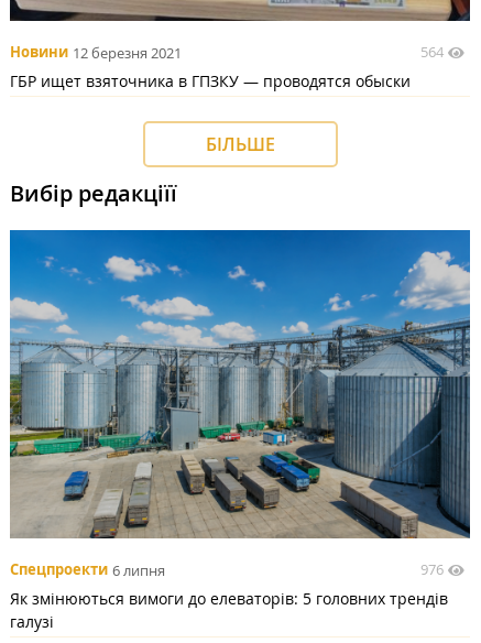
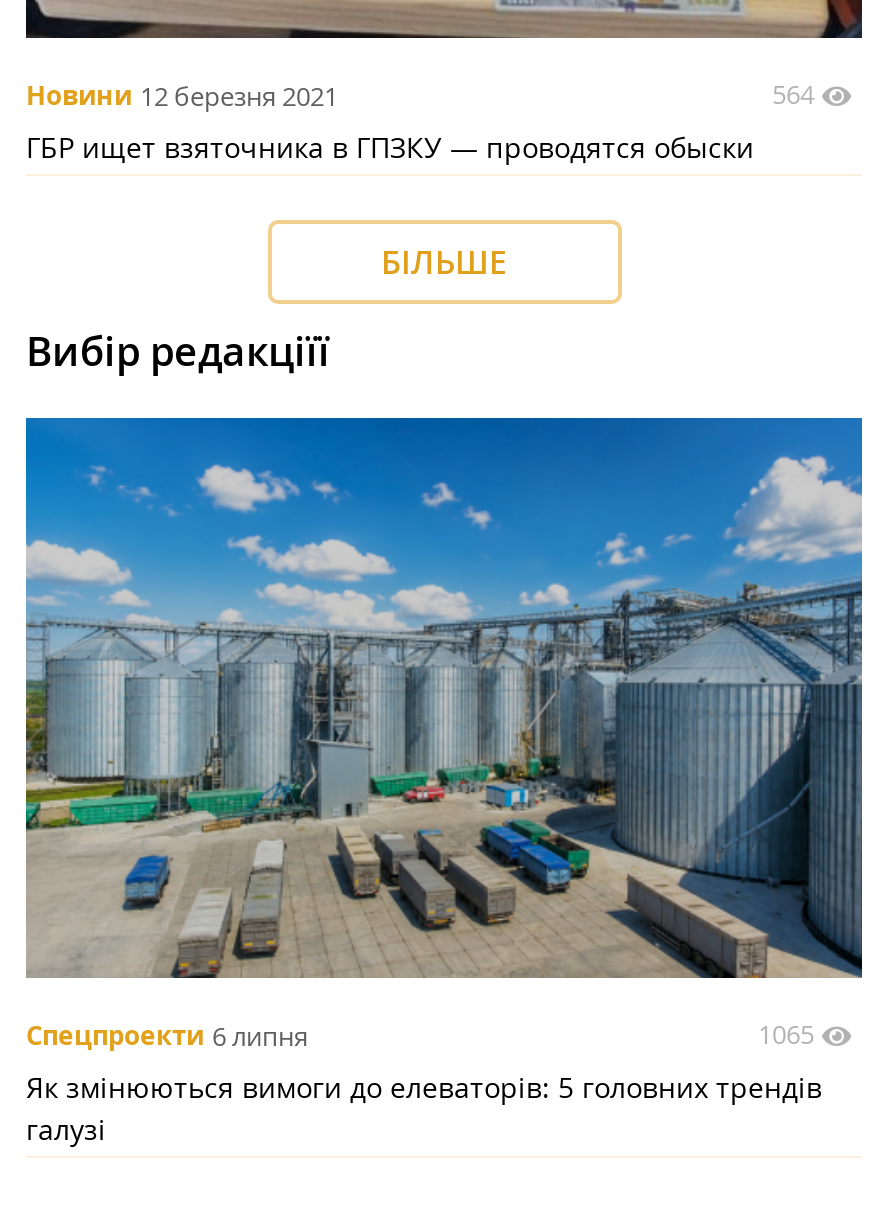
[420,560,444,579] 976 -> [758,1016,814,1052] 1065

